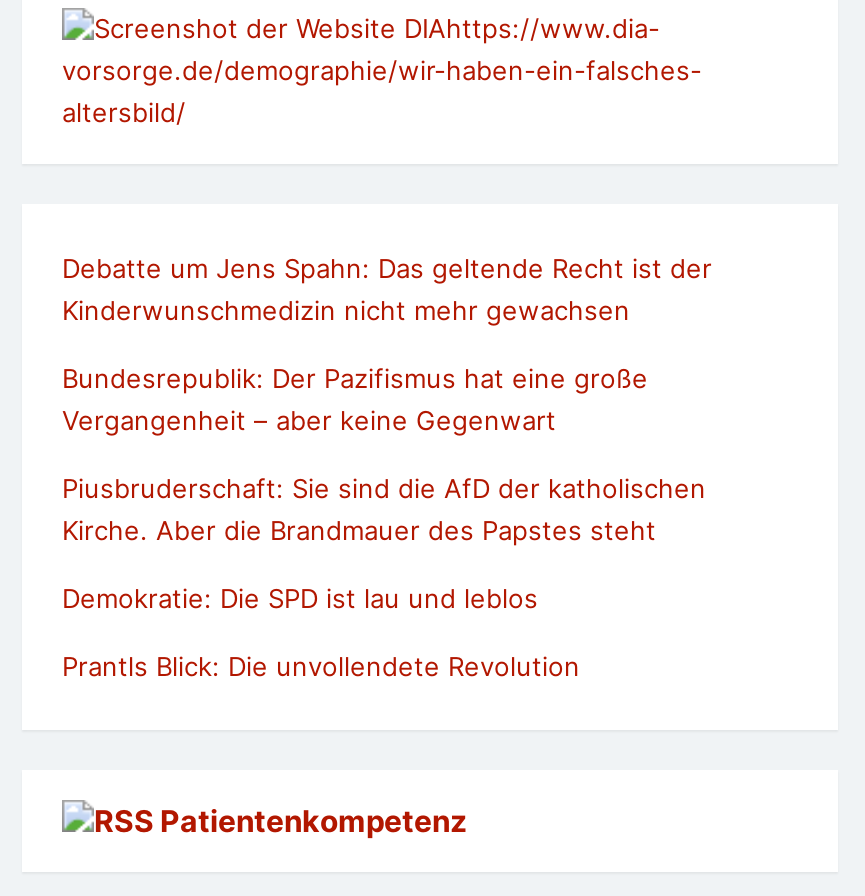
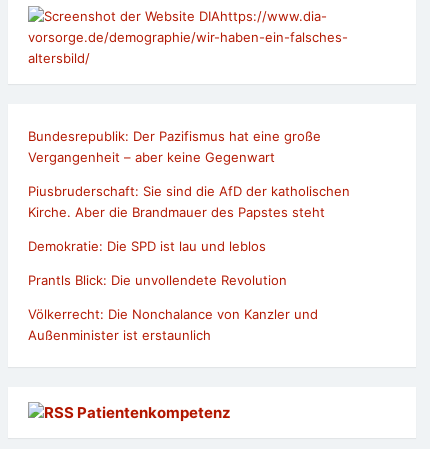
[62,252,712,326] Debatte um Jens Spahn: Das geltende Recht ist der | Kinderwunschmedizin nicht mehr gewachsen -> none
moved [62,362,706,682] -> [28,128,350,288]: Bundesrepublik: Der Pazifismus hat eine große | Vergangenheit – aber keine Gegenwart | Piusbruderschaft: Sie sind die AfD der katholischen | Kirche. Aber die Brandmauer des Papstes steht | Demokratie: Die SPD ist lau und leblos | Prantls Blick: Die unvollendete Revolution
none -> [28,306,318,343] Völkerrecht: Die Nonchalance von Kanzler und | Außenminister ist erstaunlich

